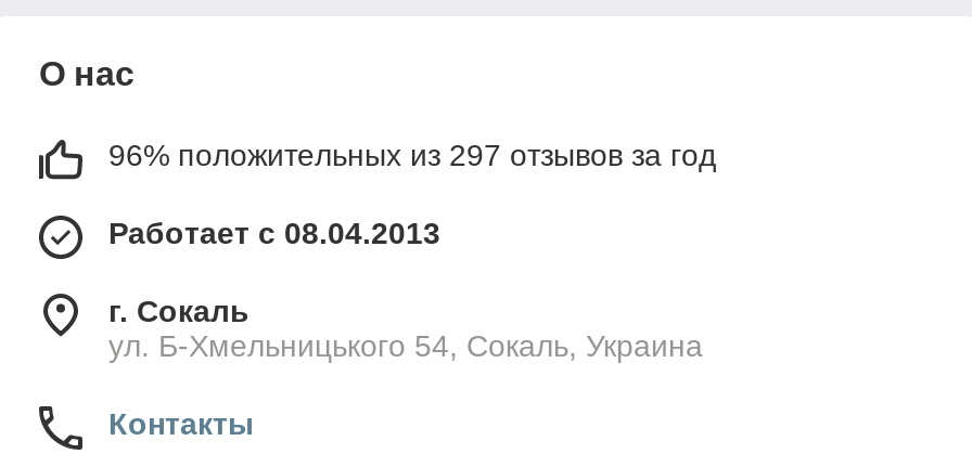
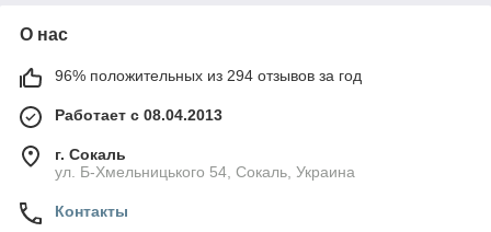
[108,139,716,173] 96% положительных из 297 отзывов за год -> [55,67,362,85] 96% положительных из 294 отзывов за год

